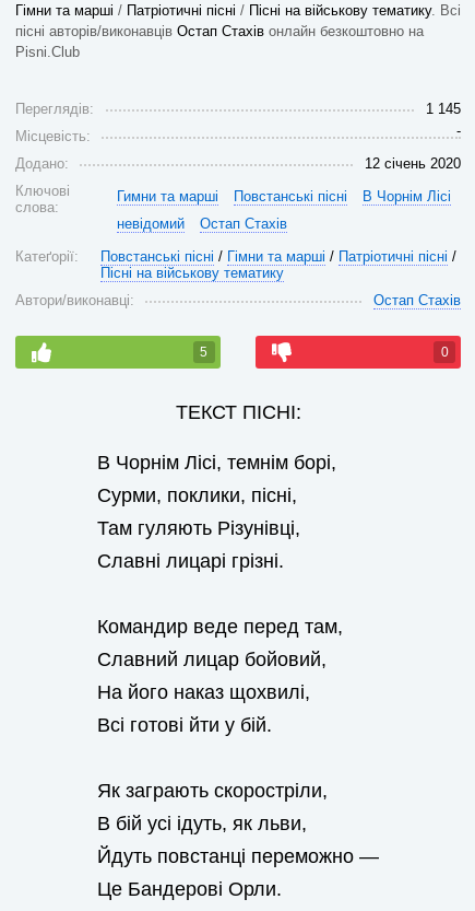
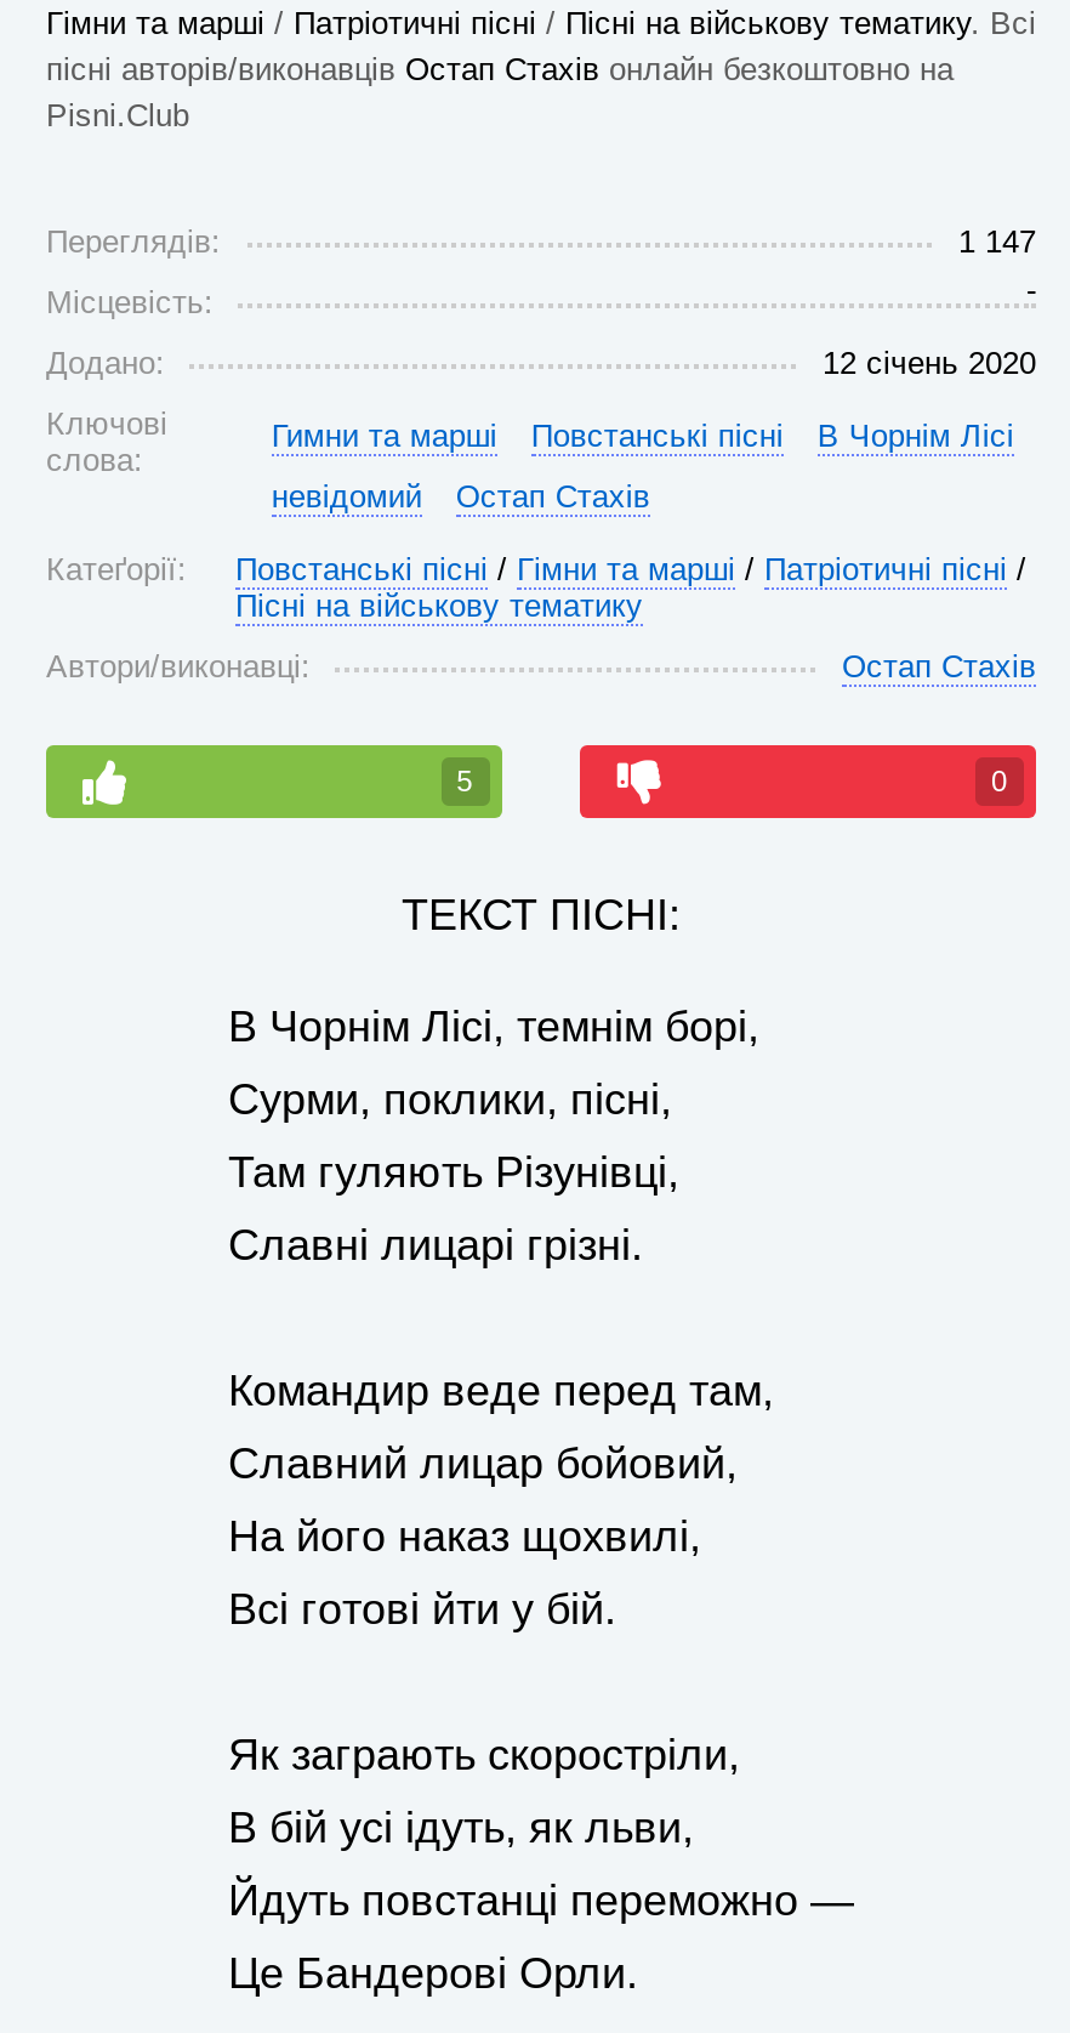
[426,101,461,117] 1 145 -> [958,223,1036,260] 1 147

